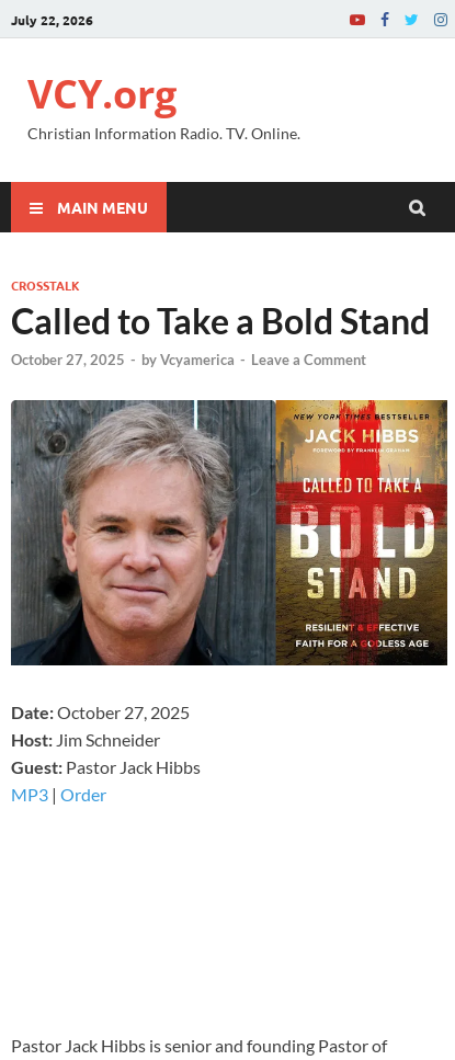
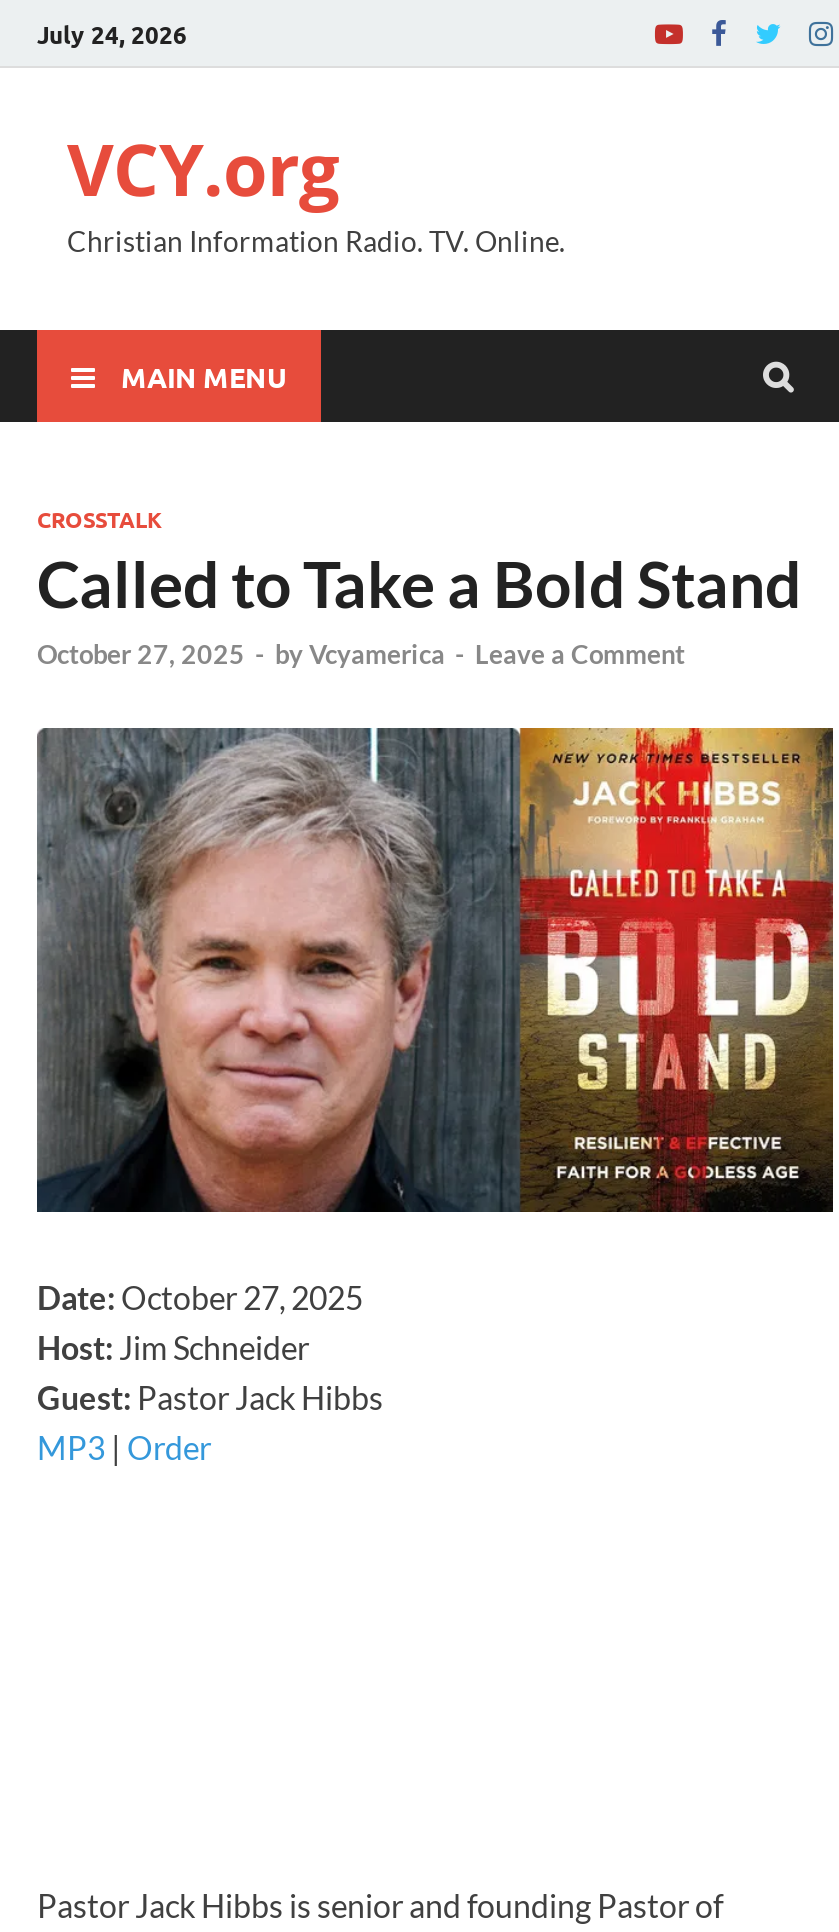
[11,10,93,28] July 22, 2026 -> [37,17,187,49] July 24, 2026

